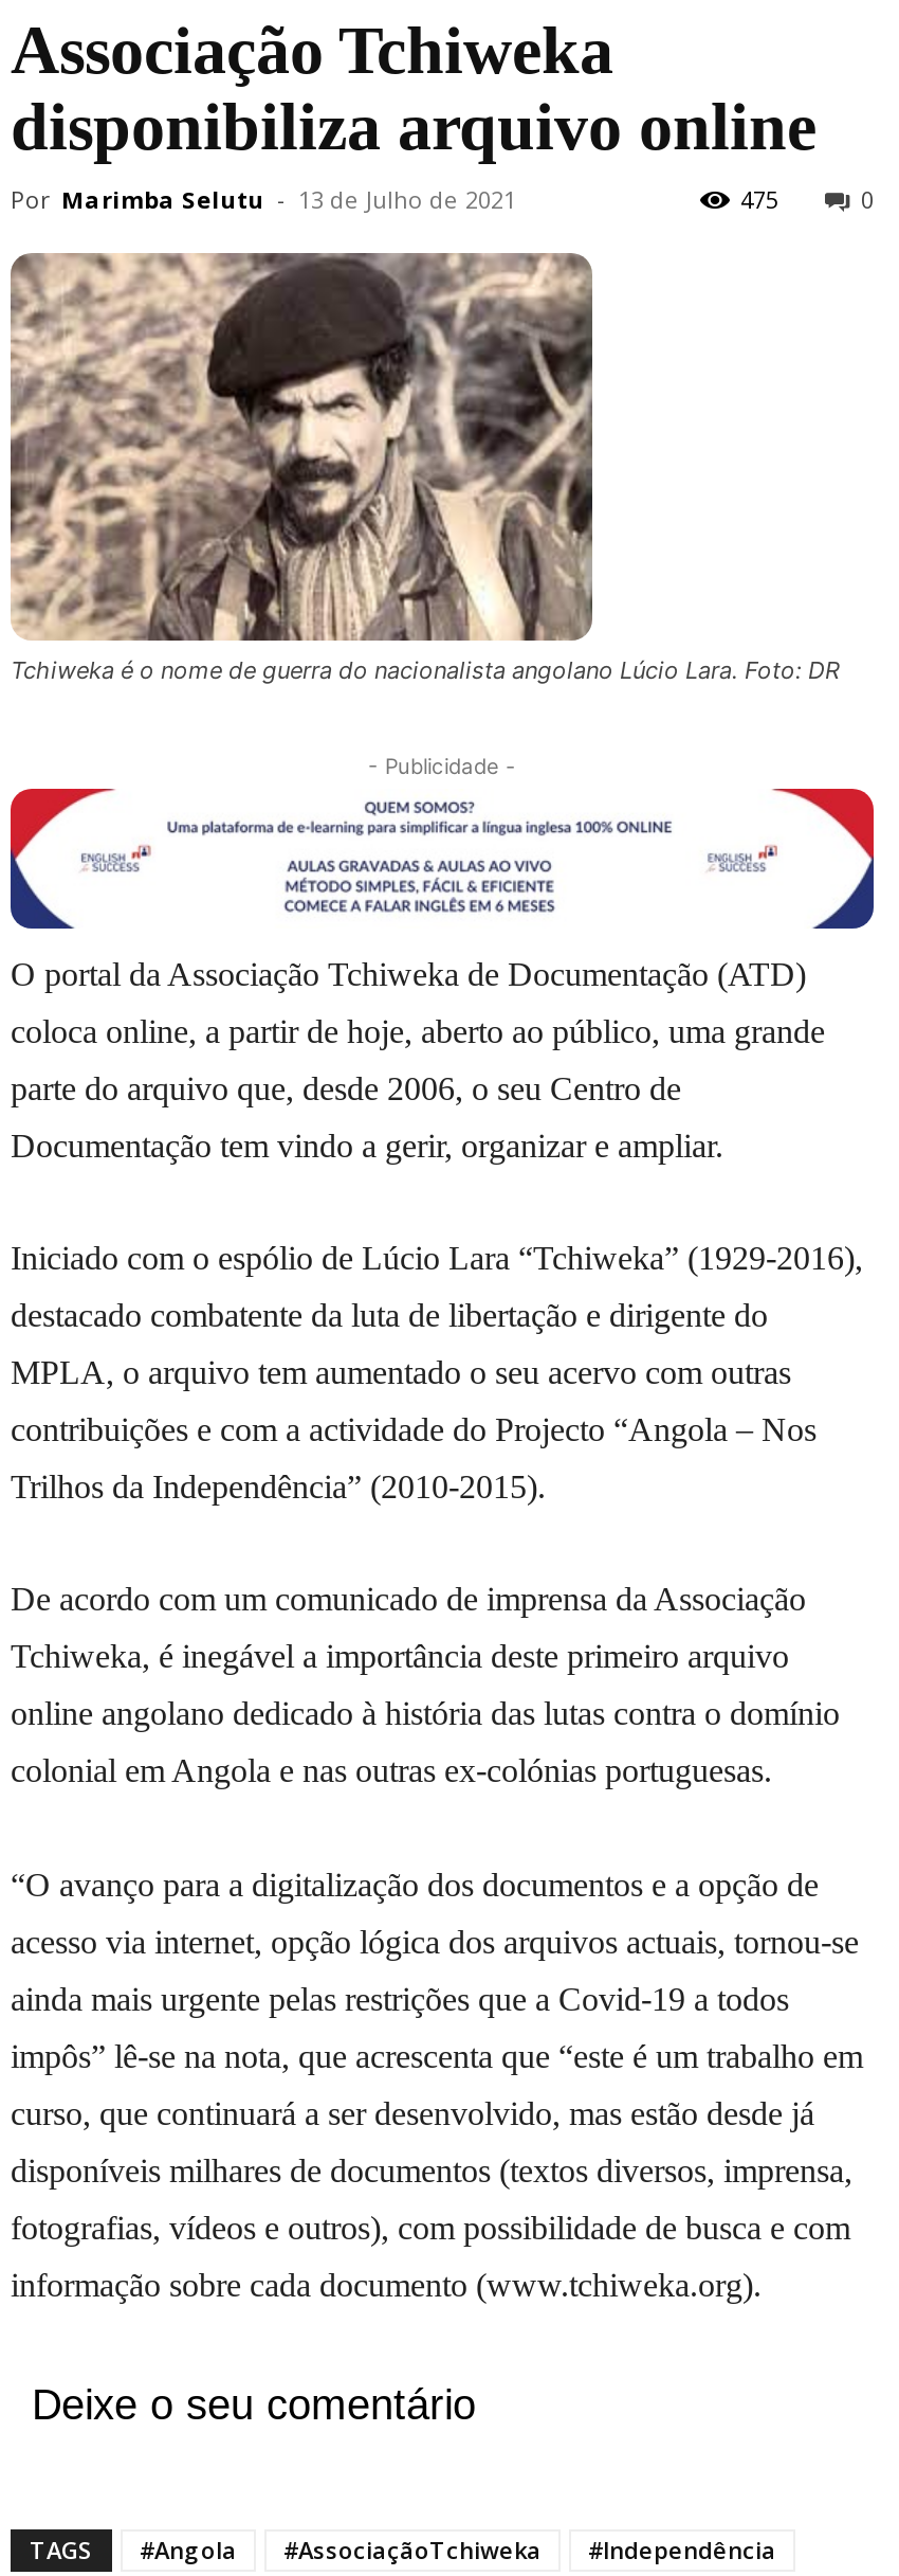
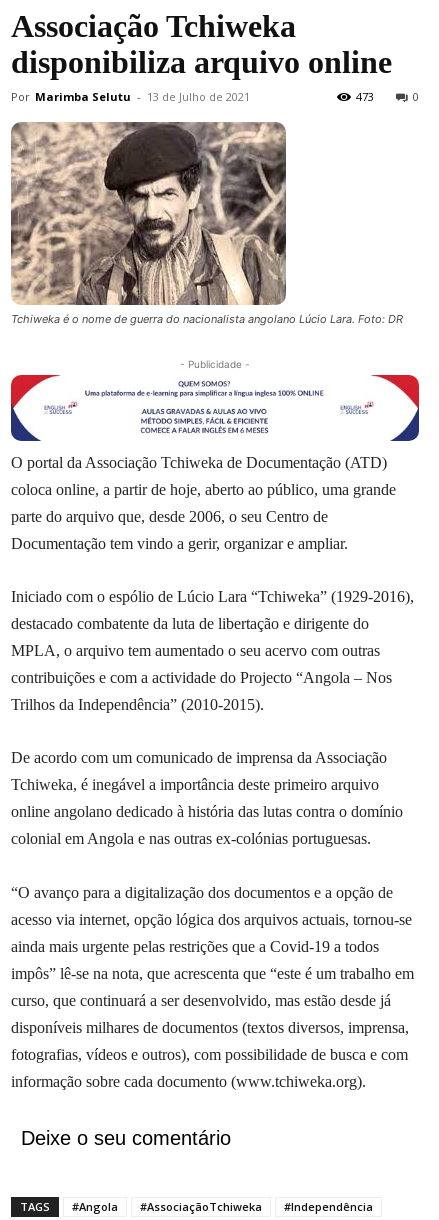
[740,183,778,215] 475 -> [356,89,374,104] 473

